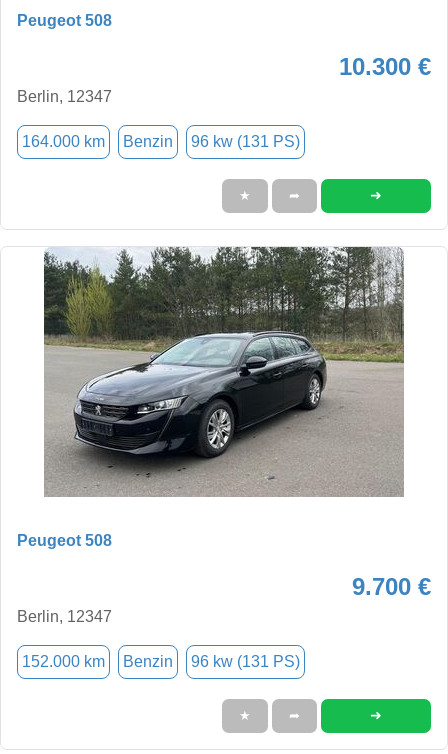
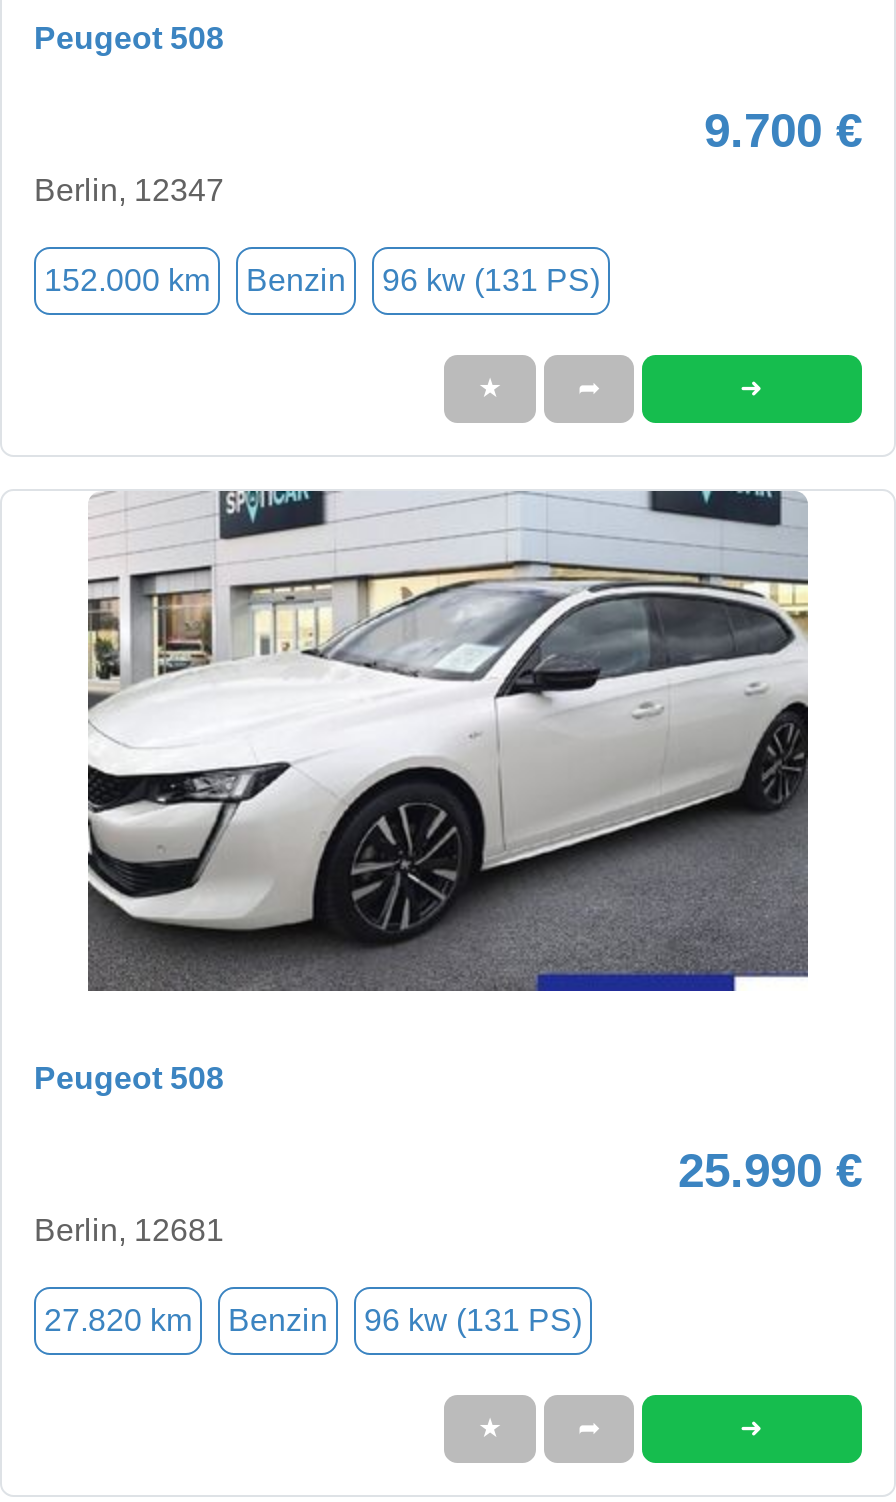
[339,53,431,80] 10.300 € -> [704,102,862,156] 9.700 €
[22,133,300,150] 164.000 km Benzin 96 kw (131 PS) -> [44,262,600,296] 152.000 km Benzin 96 kw (131 PS)
[43,246,405,498] [image] -> [88,489,810,993] [image]
[352,573,431,600] 9.700 € -> [678,1142,862,1196] 25.990 €
[17,608,112,625] Berlin, 12347 -> [34,1212,224,1246] Berlin, 12681
[22,653,300,670] 152.000 km Benzin 96 kw (131 PS) -> [44,1302,582,1336] 27.820 km Benzin 96 kw (131 PS)

